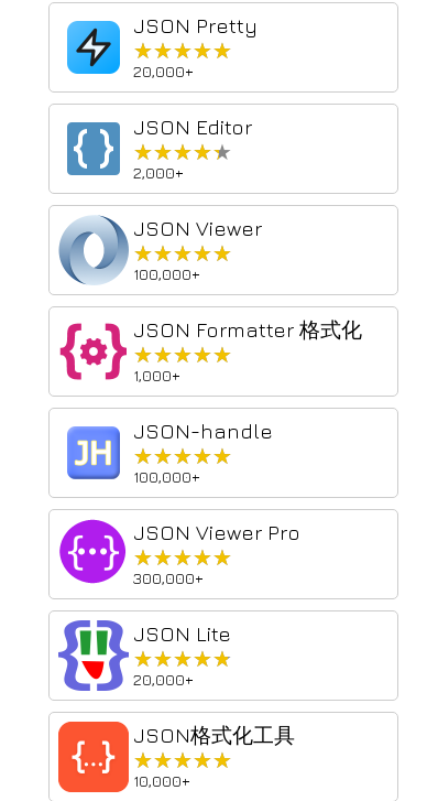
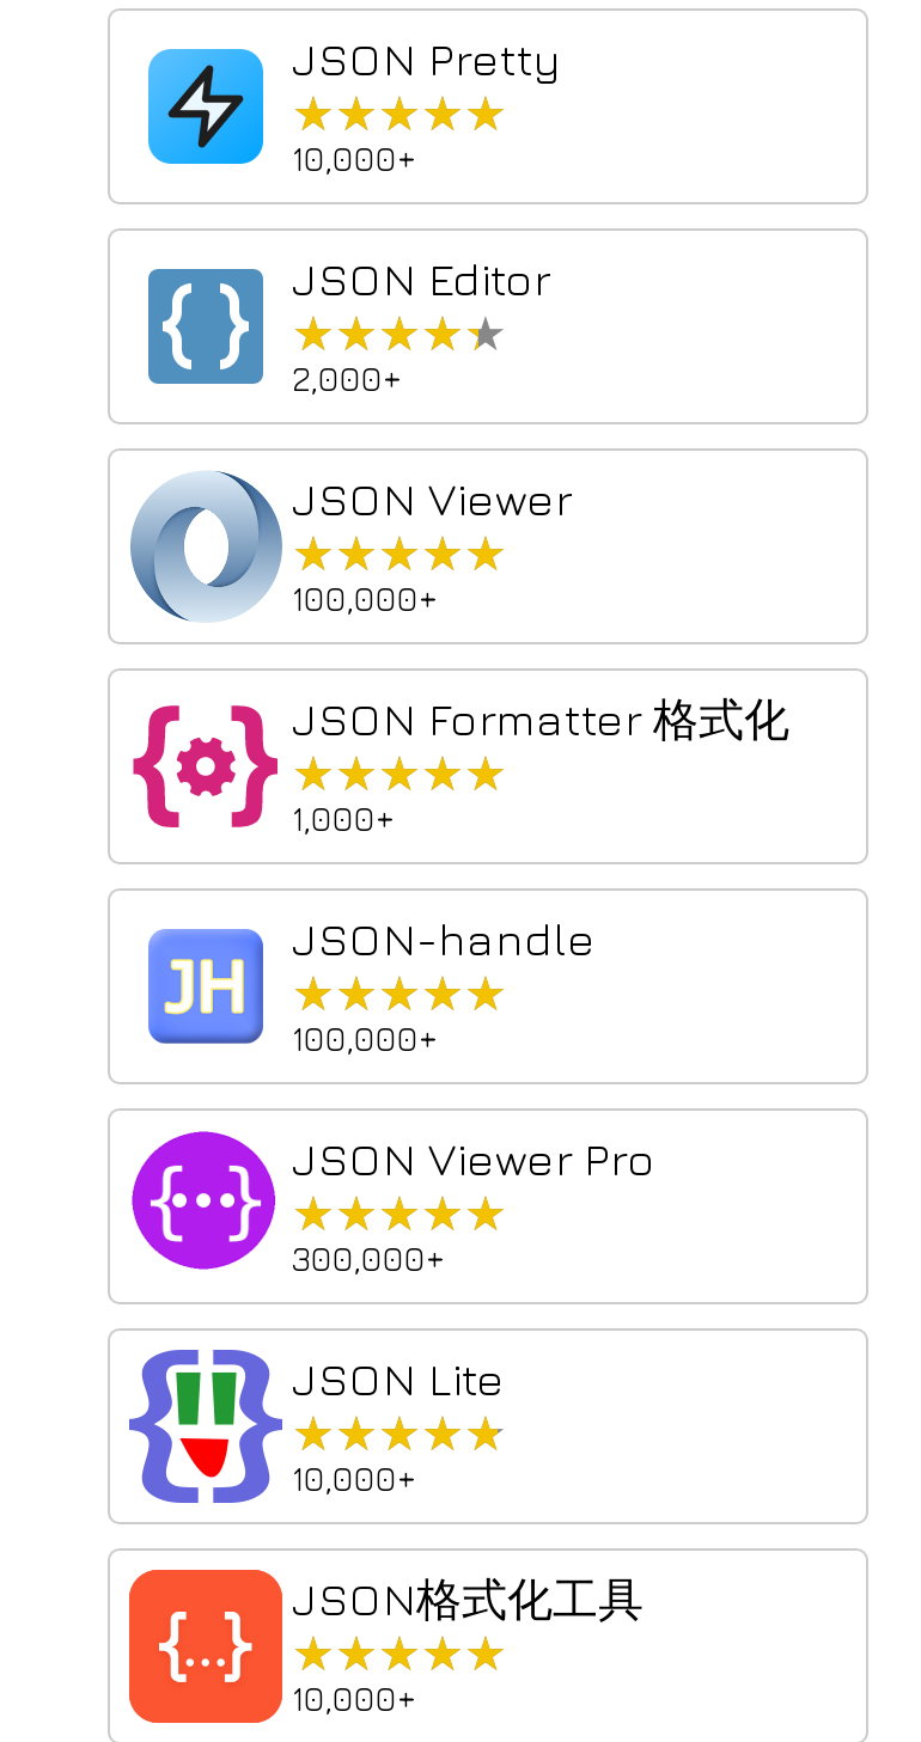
[133,62,194,81] 20,000+ -> [292,138,416,179] 10,000+
[133,670,194,689] 20,000+ -> [292,1458,416,1499] 10,000+

